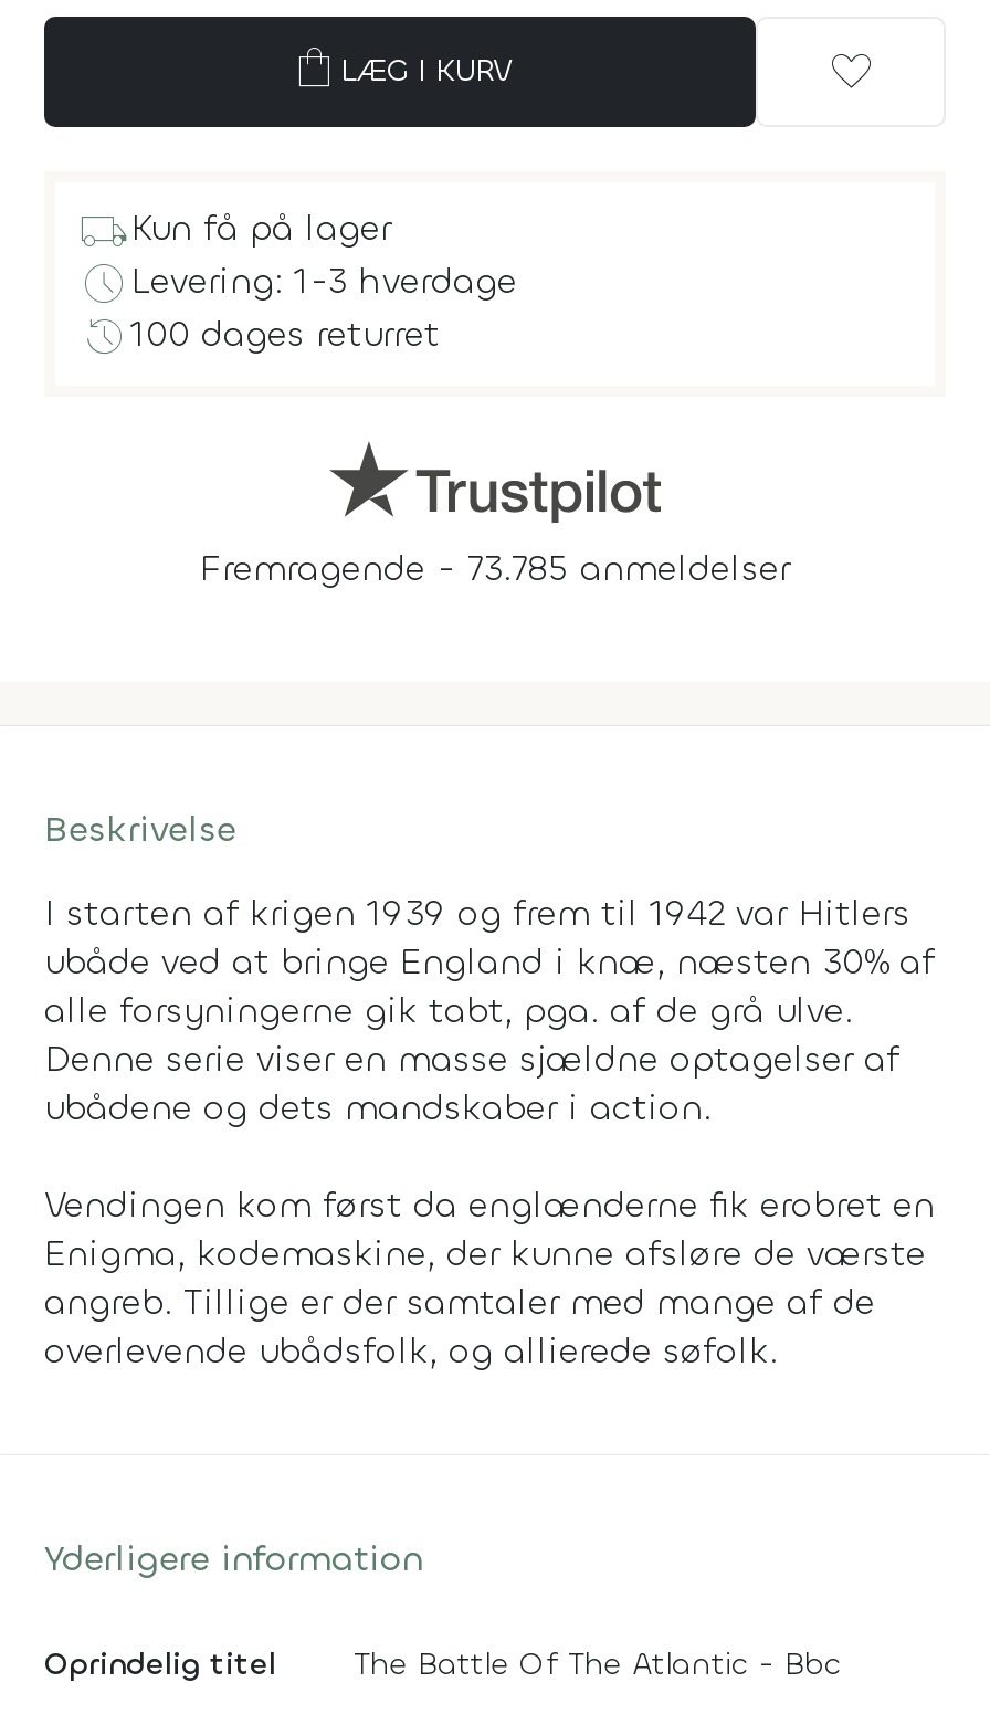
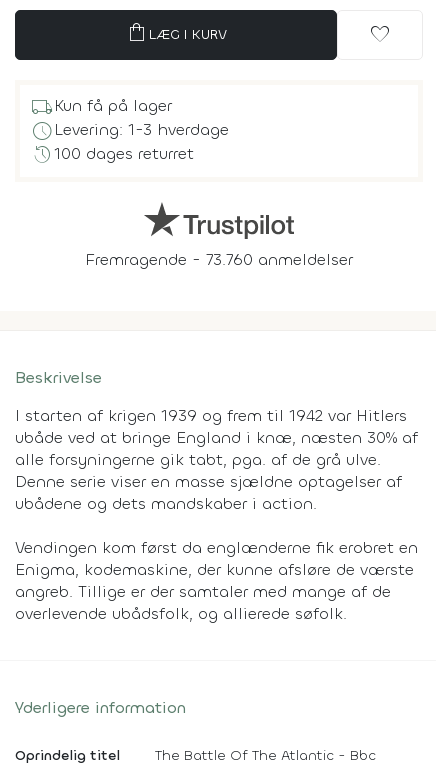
[200,544,790,591] Fremragende - 73.785 anmeldelser -> [85,249,353,270] Fremragende - 73.760 anmeldelser

